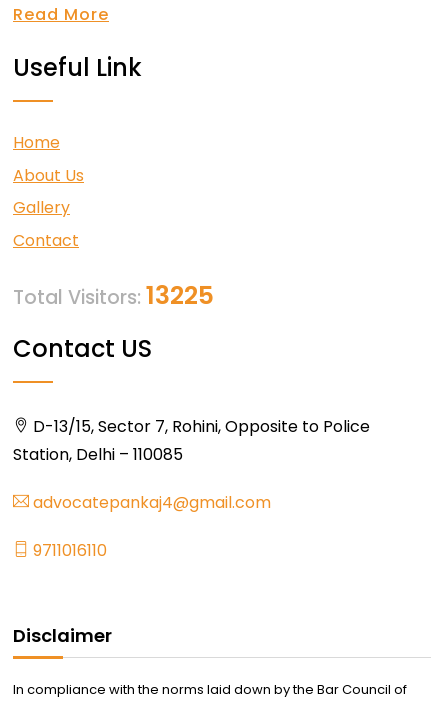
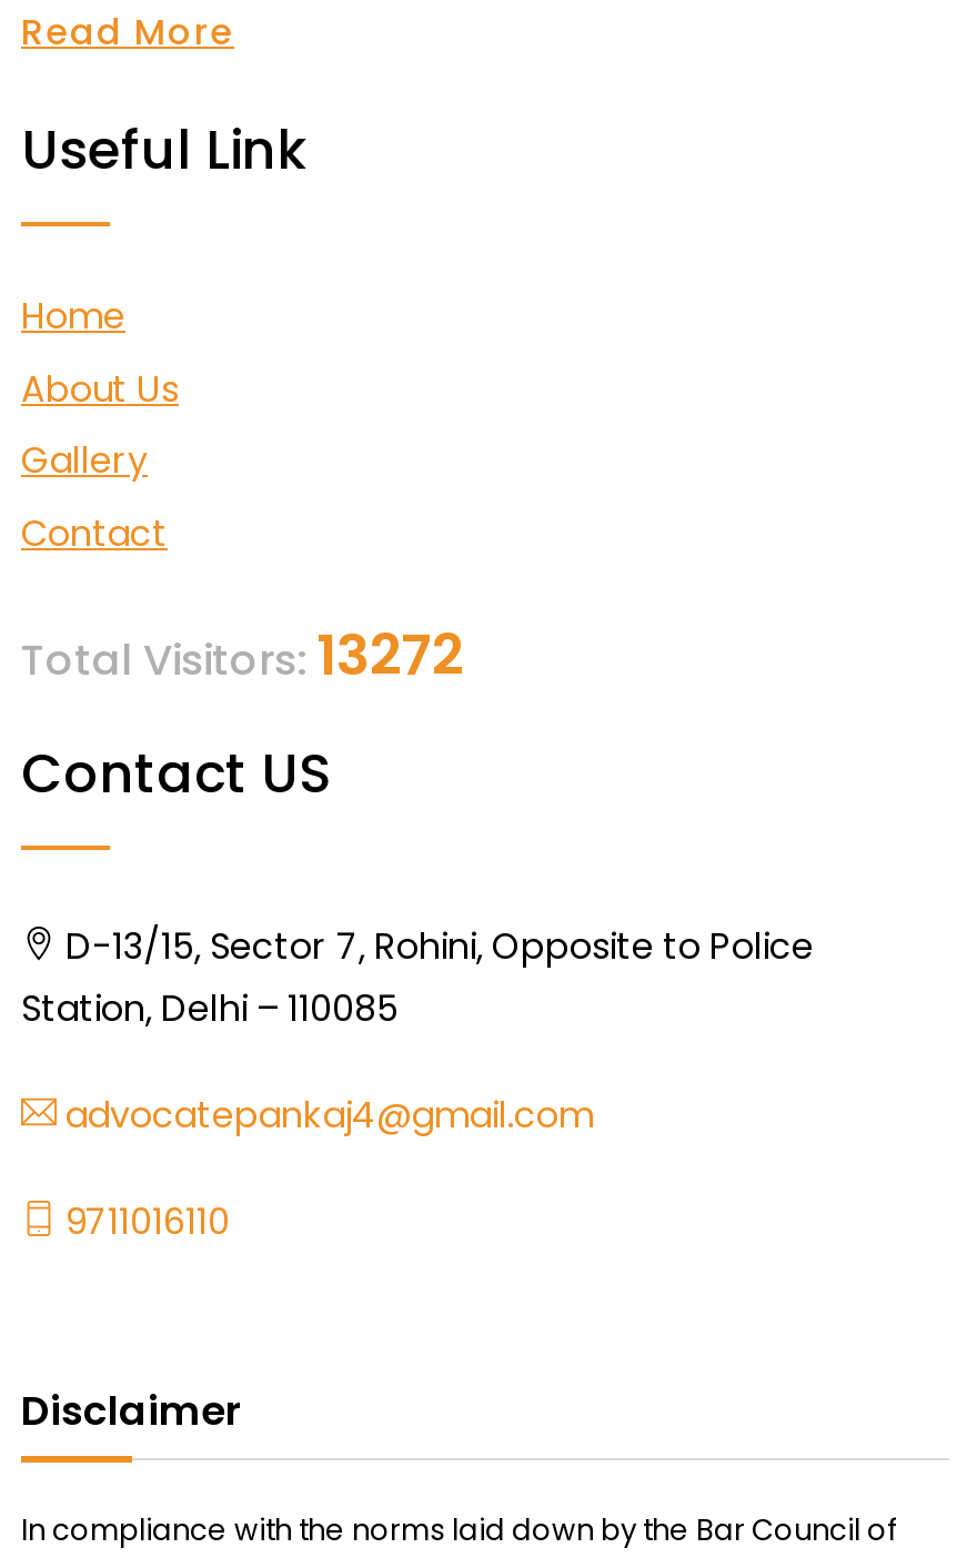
[13,278,214,313] Total Visitors: 13225 -> [21,617,463,694] Total Visitors: 13272

